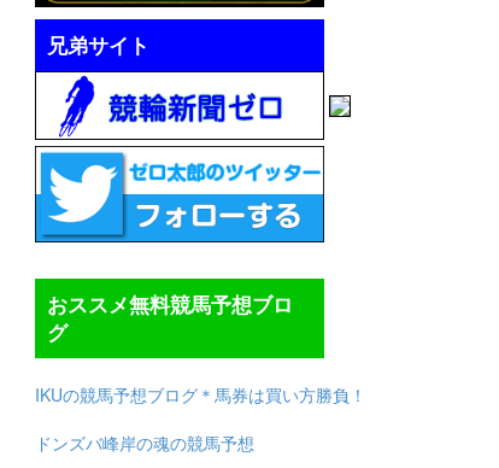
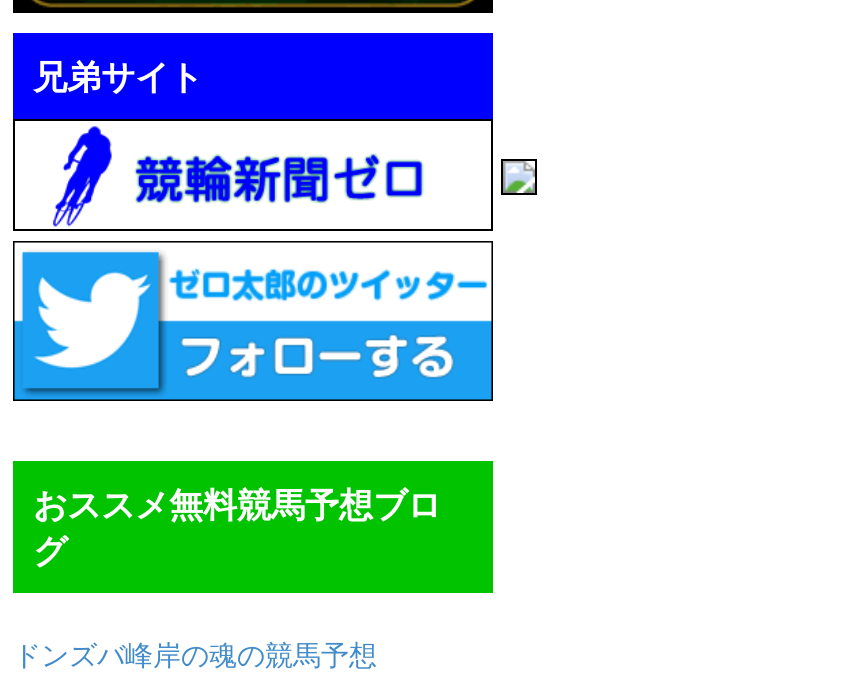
[35,382,366,406] IKUの競馬予想ブログ＊馬券は買い方勝負！ -> none

